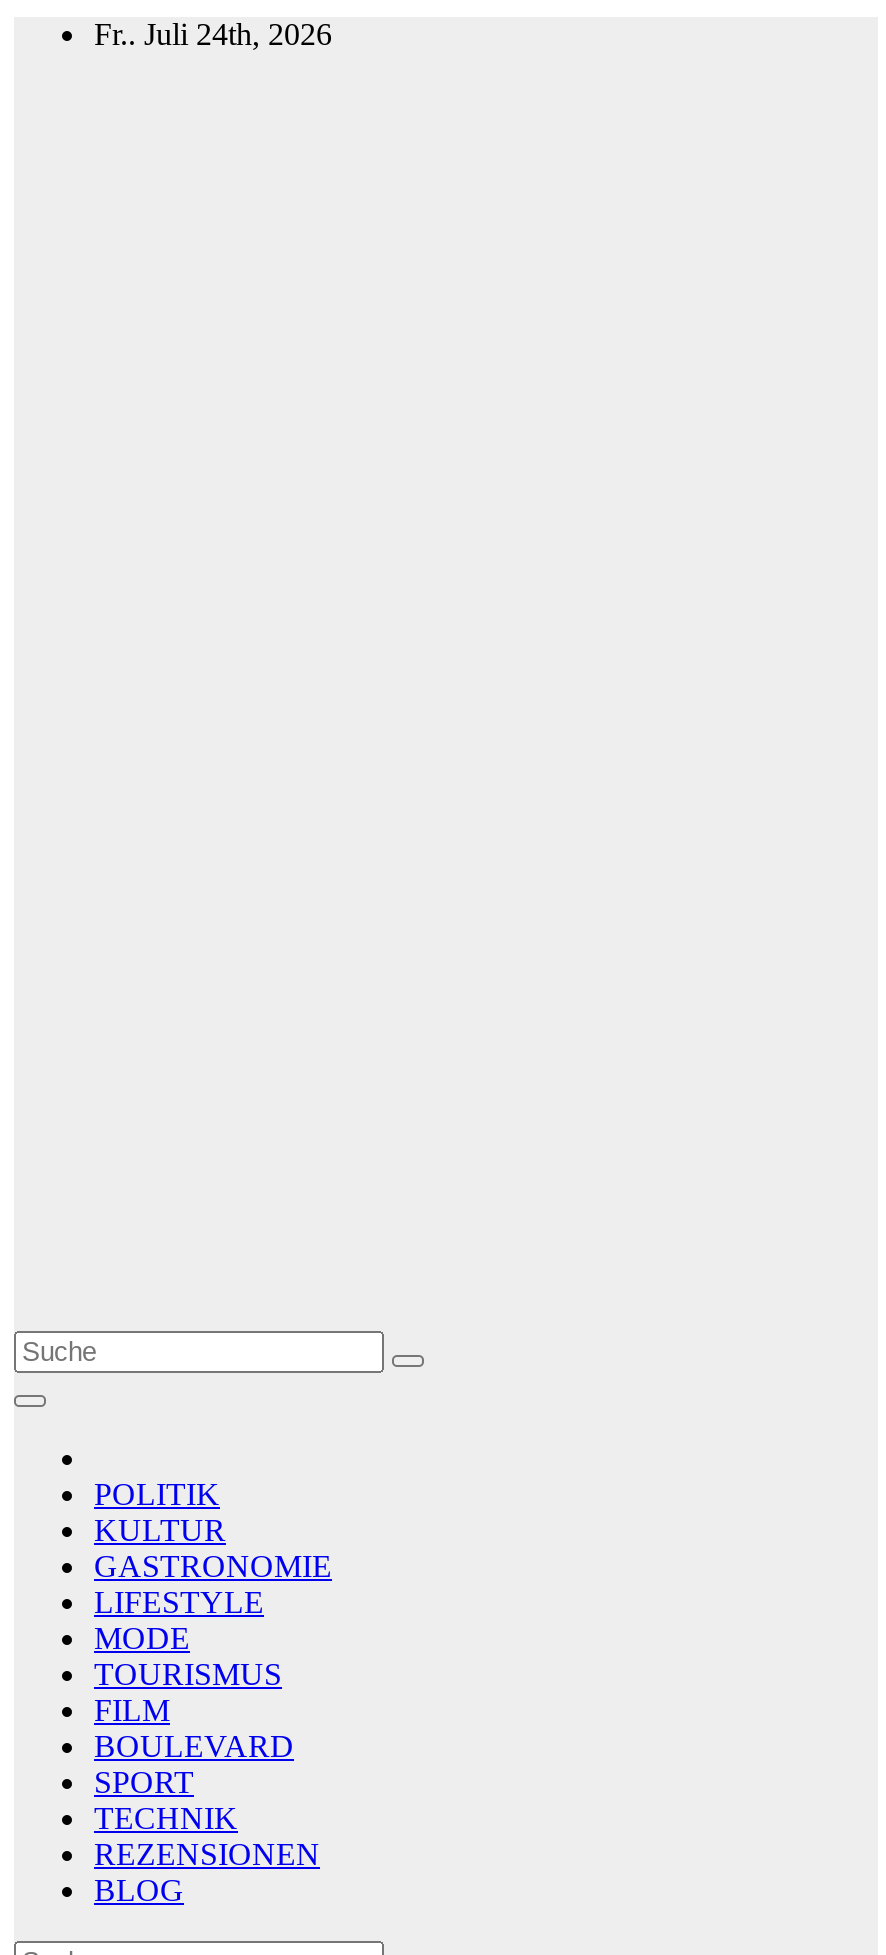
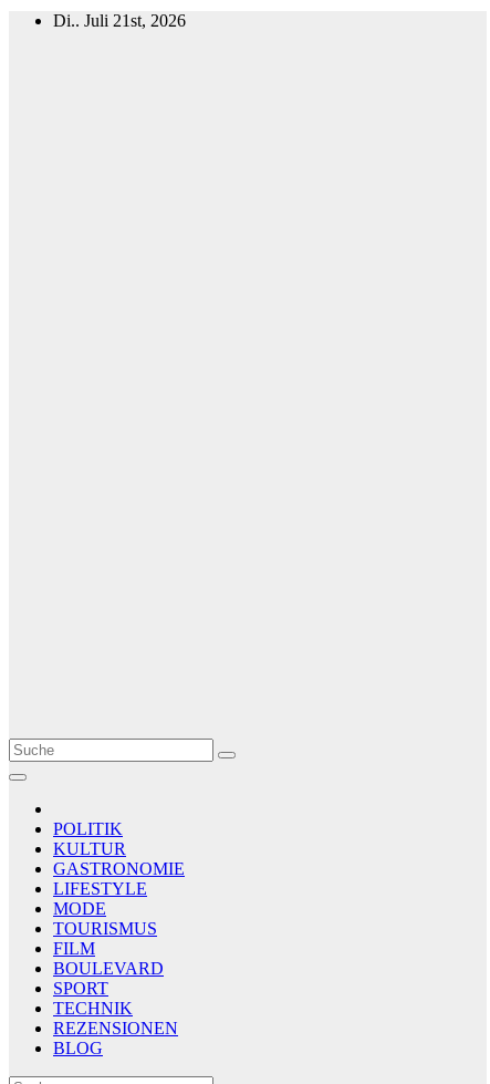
[94,17,332,51] Fr.. Juli 24th, 2026 -> [53,11,186,30] Di.. Juli 21st, 2026

